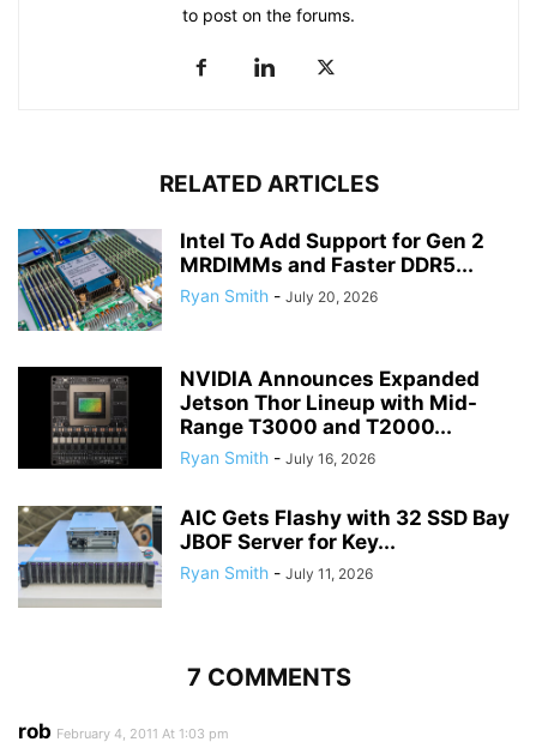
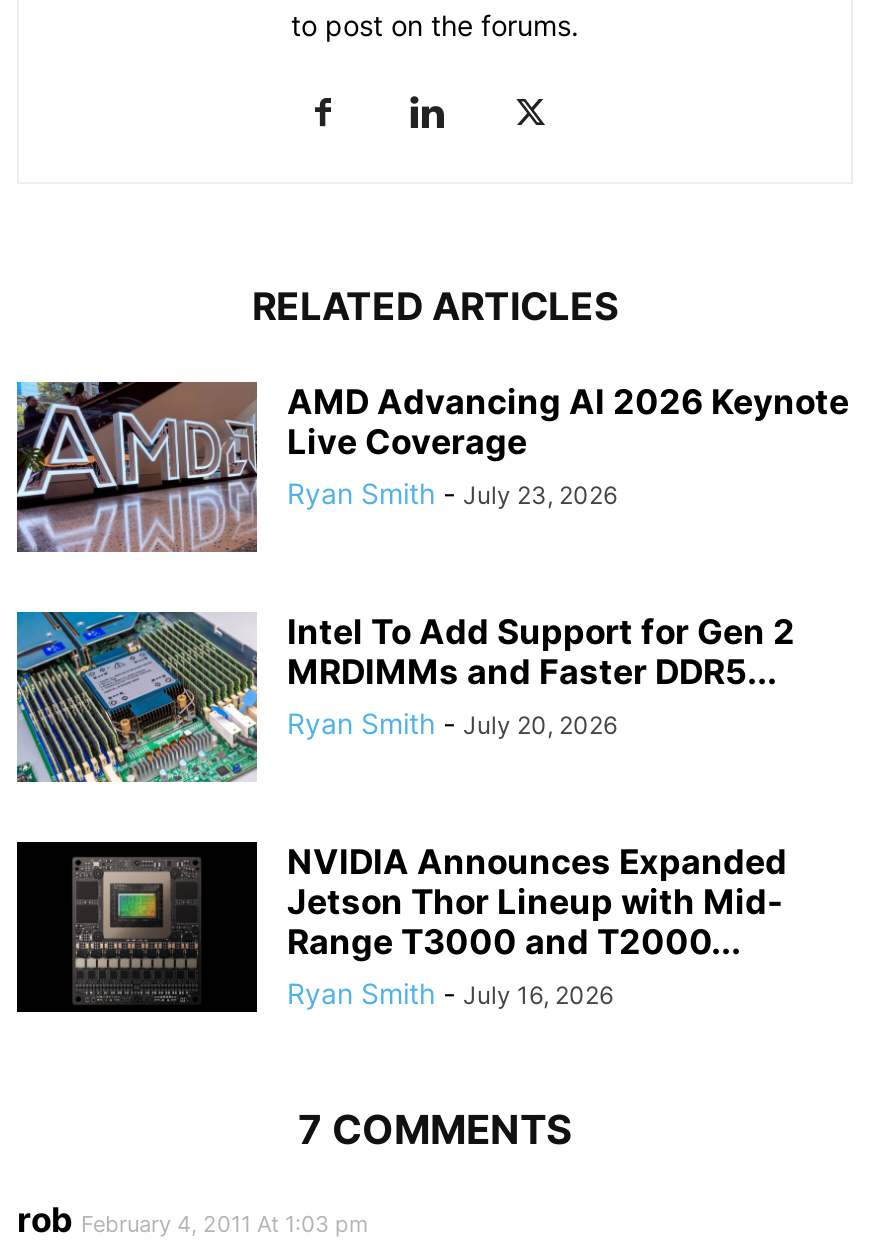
none -> [15,380,849,554] [image] | AMD Advancing AI 2026 Keynote | Live Coverage | Ryan Smith - July 23, 2026
moved [16,227,484,468] -> [13,608,795,1010]: [image] | Intel To Add Support for Gen 2 | MRDIMMs and Faster DDR5... | Ryan Smith - July 20, 2026 | NVIDIA Announces Expanded | Jetson Thor Lineup with Mid- | Range T3000 and T2000... | Ryan Smith - July 16, 2026
[17,505,510,608] [image] | AIC Gets Flashy with 32 SSD Bay | JBOF Server for Key... | Ryan Smith - July 11, 2026 -> none

